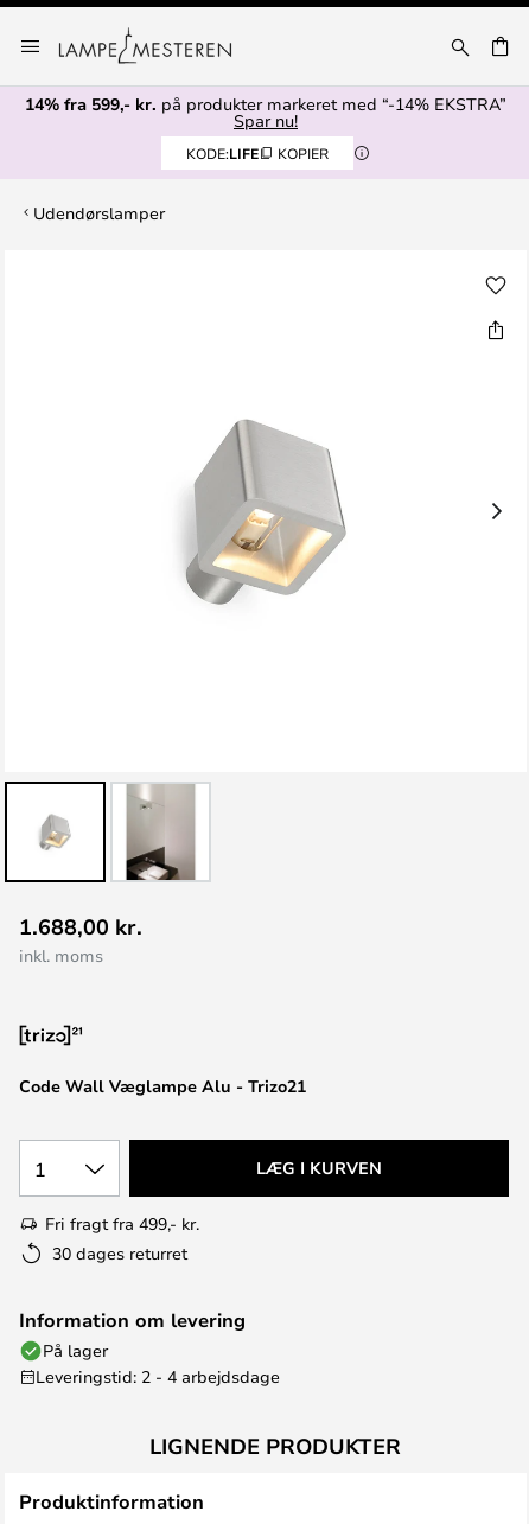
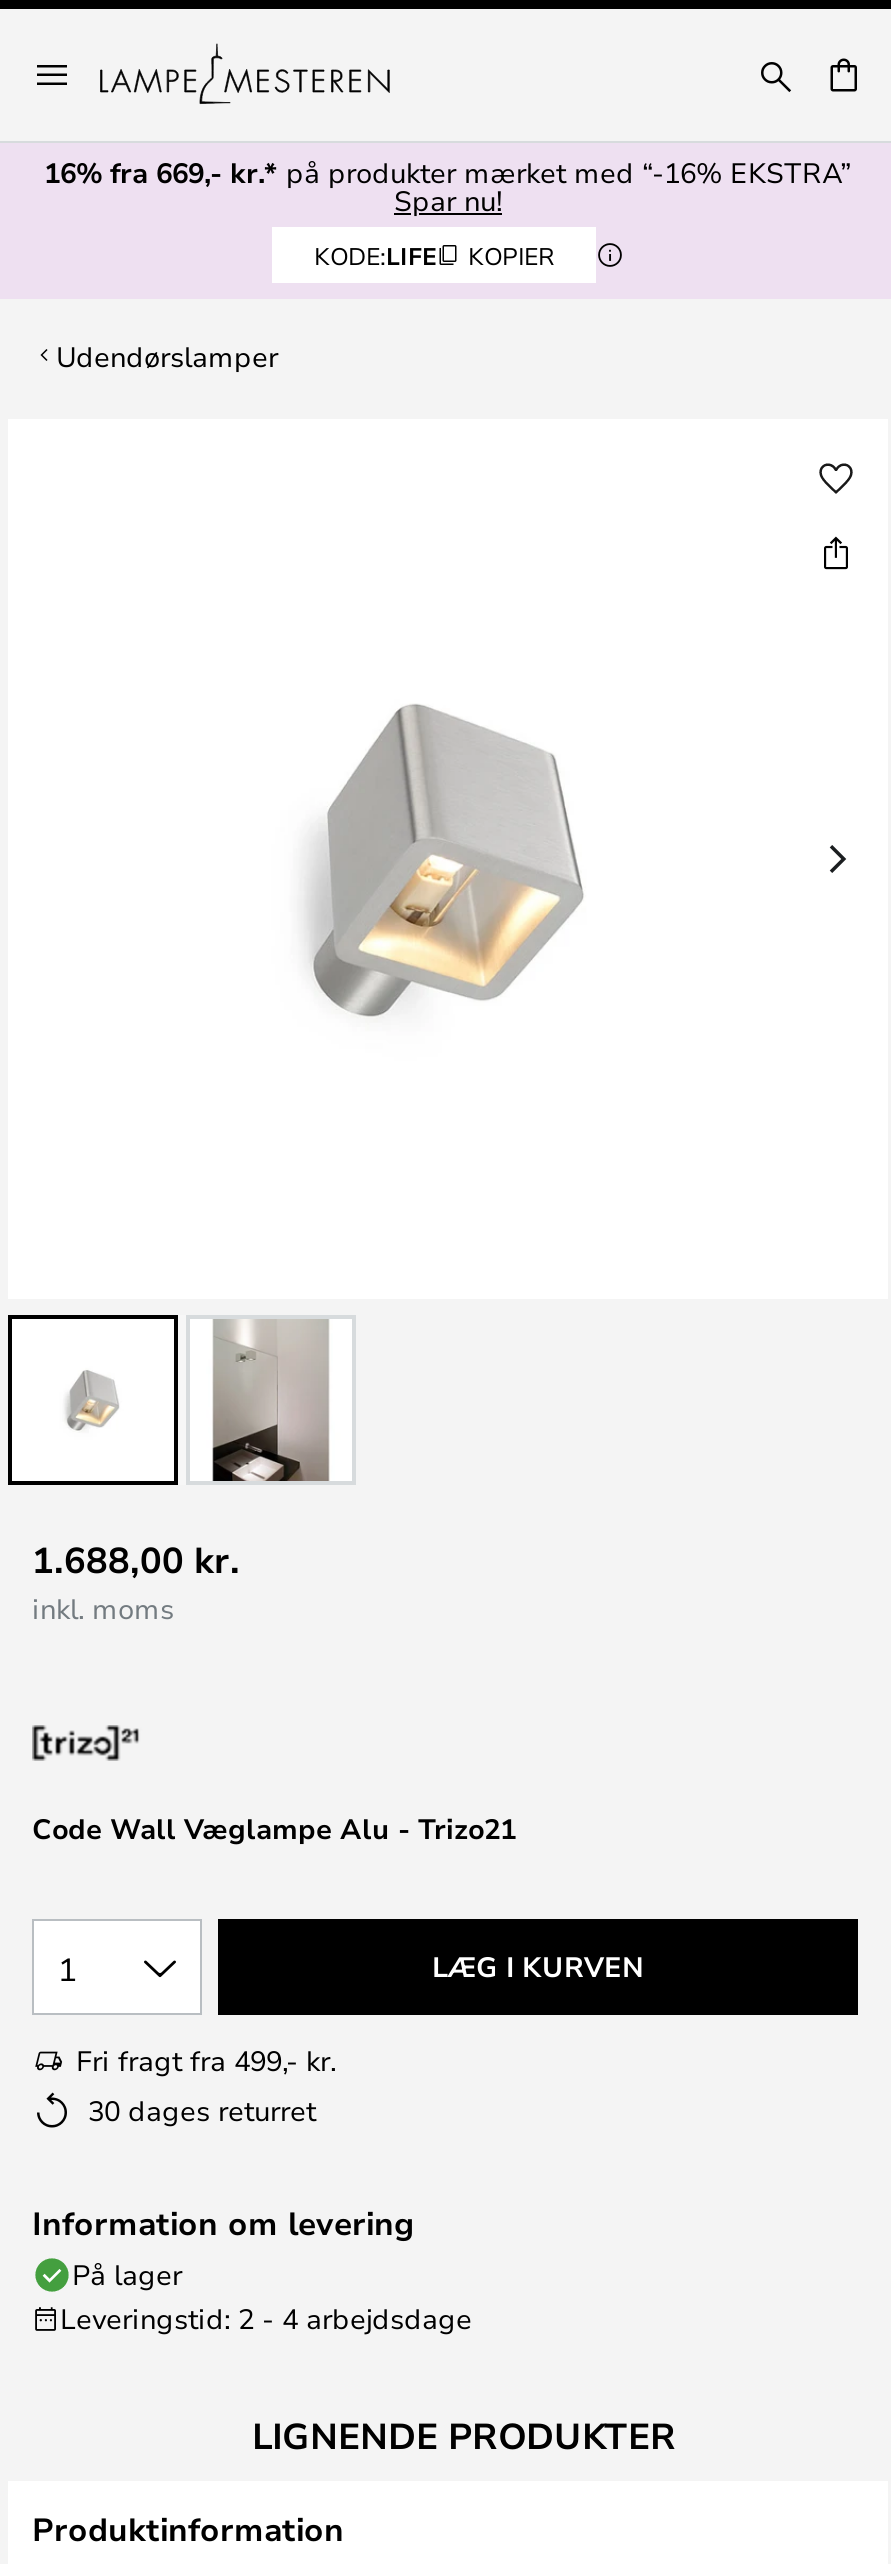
[25,93,506,115] 14% fra 599,- kr. på produkter markeret med “-14% EKSTRA” -> [44,153,852,191] 16% fra 669,- kr.* på produkter mærket med “-16% EKSTRA”

